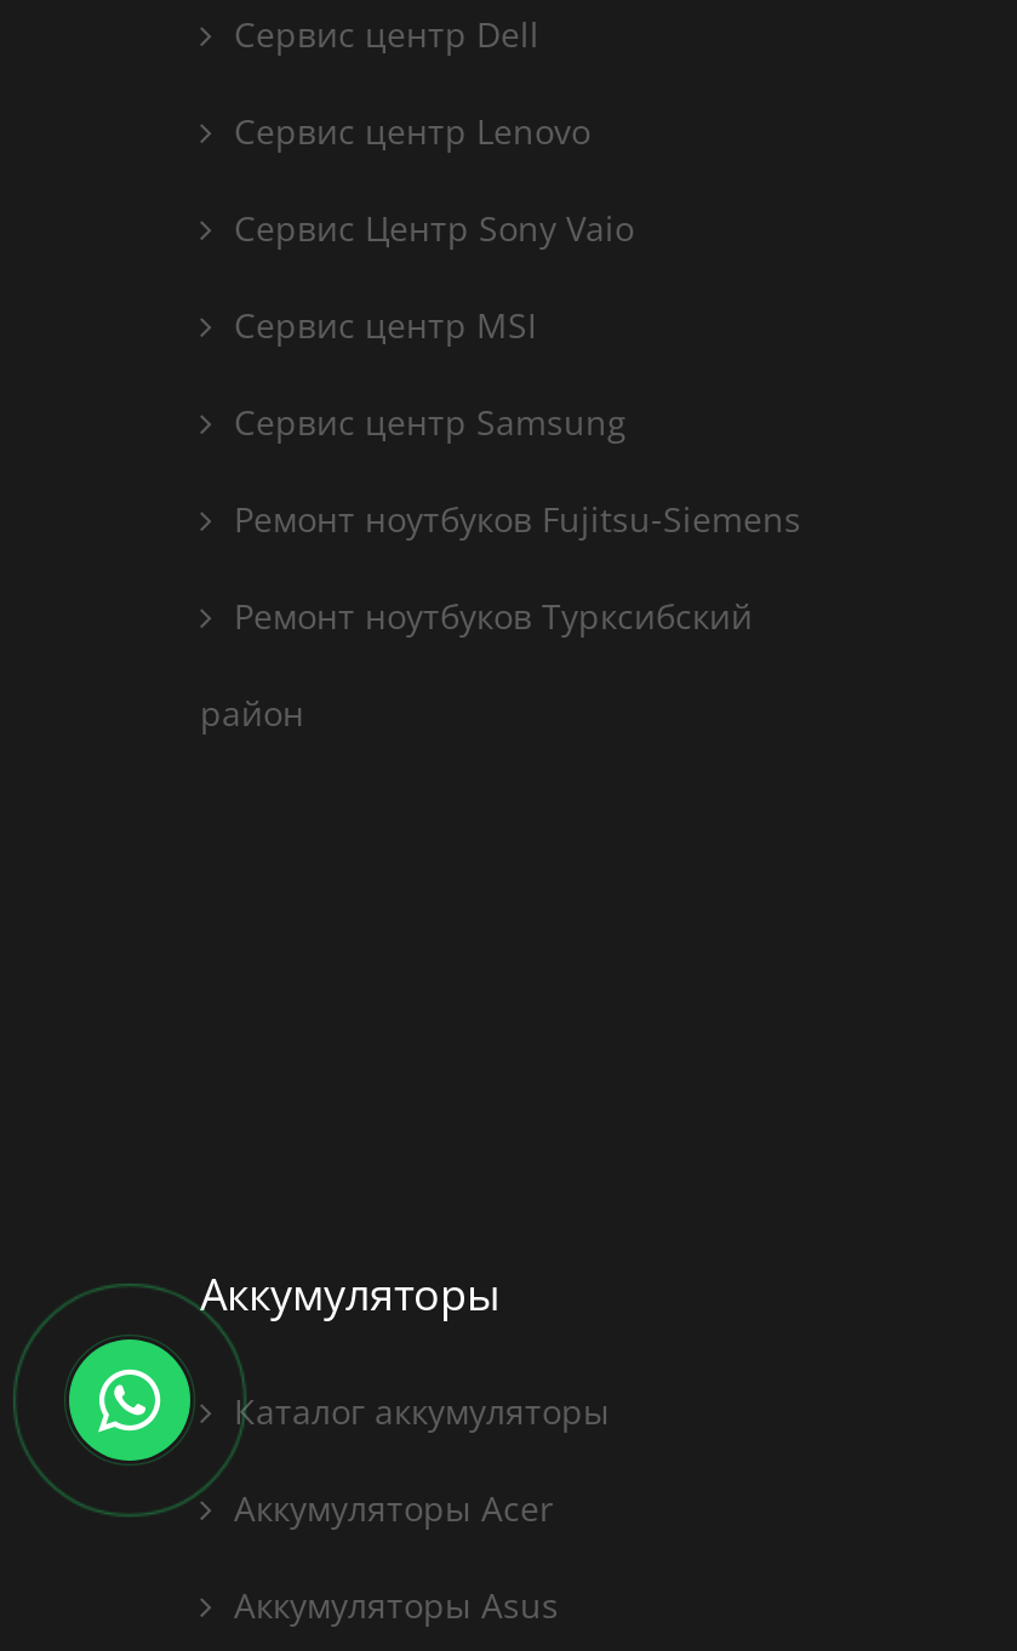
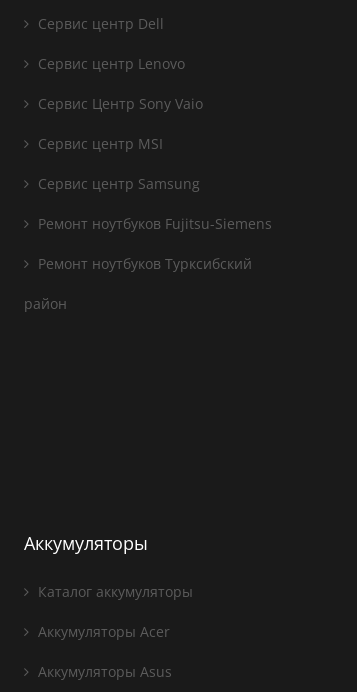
[11,1281,246,1519] [image] -> none

